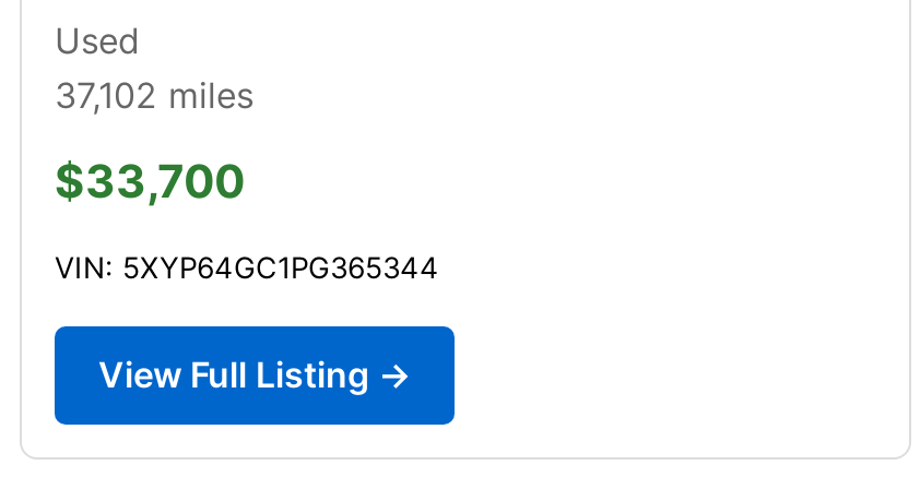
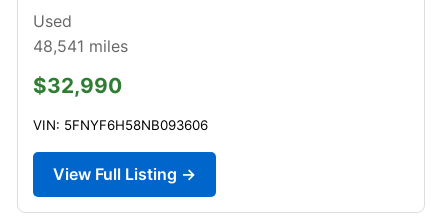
[55,73,253,117] 37,102 miles -> [33,36,128,56] 48,541 miles
[55,154,245,208] $33,700 -> [33,73,122,98] $32,990
[55,250,439,285] VIN: 5XYP64GC1PG365344 -> [33,117,208,133] VIN: 5FNYF6H58NB093606

